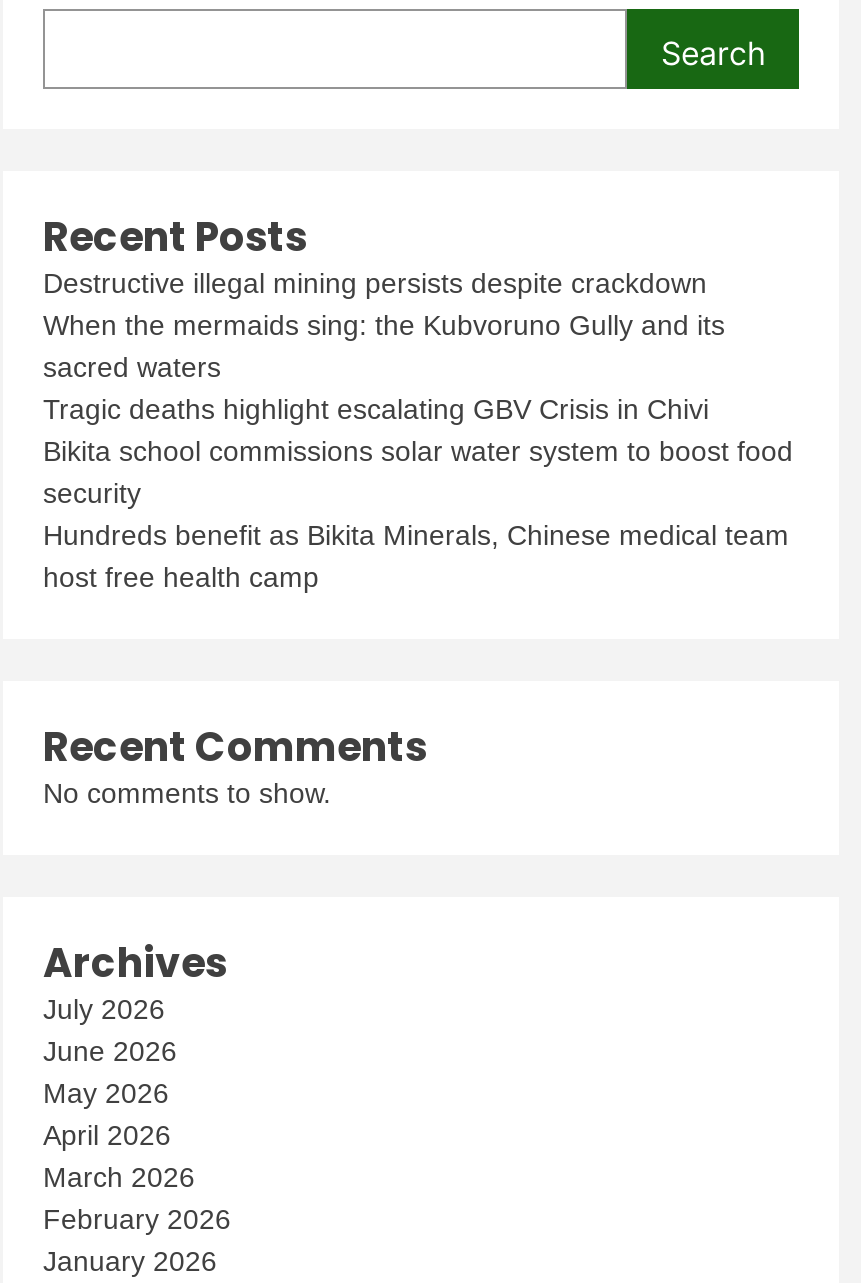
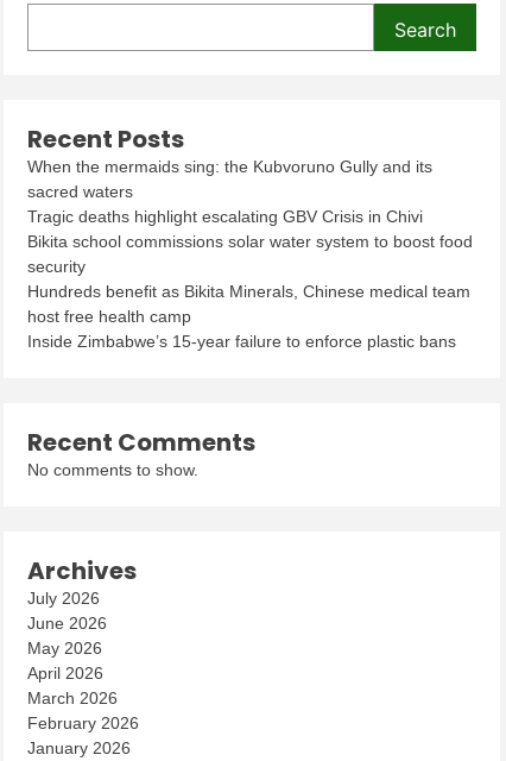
[43,267,707,299] Destructive illegal mining persists despite crackdown -> none
moved [43,309,793,593] -> [27,157,473,326]: When the mermaids sing: the Kubvoruno Gully and its | sacred waters | Tragic deaths highlight escalating GBV Crisis in Chivi | Bikita school commissions solar water system to boost food | security | Hundreds benefit as Bikita Minerals, Chinese medical team | host free health camp
none -> [27,332,456,351] Inside Zimbabwe’s 15-year failure to enforce plastic bans

